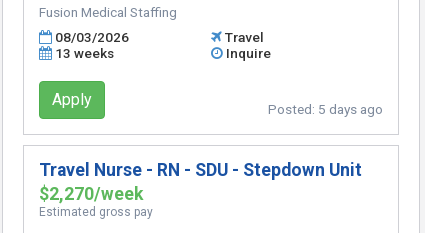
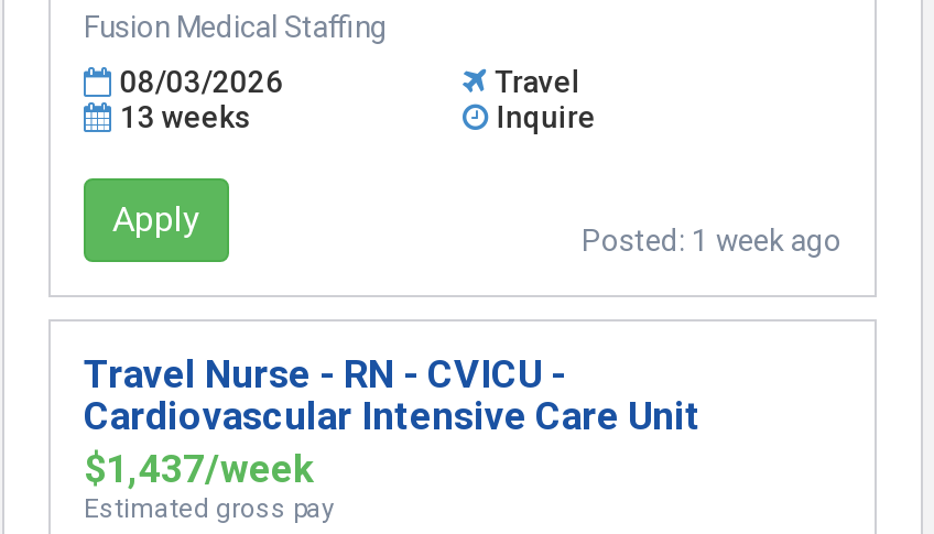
[268,101,383,117] Posted: 5 days ago -> [582,222,841,258] Posted: 1 week ago
[39,160,362,204] Travel Nurse - RN - SDU - Stepdown Unit | $2,270/week -> [84,352,700,491] Travel Nurse - RN - CVICU - | Cardiovascular Intensive Care Unit | $1,437/week

